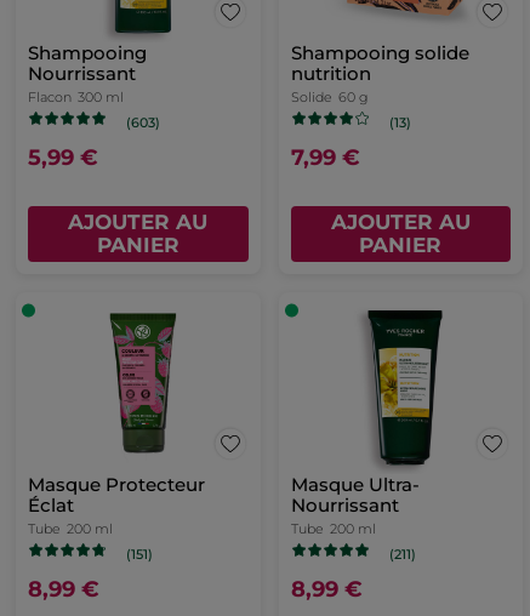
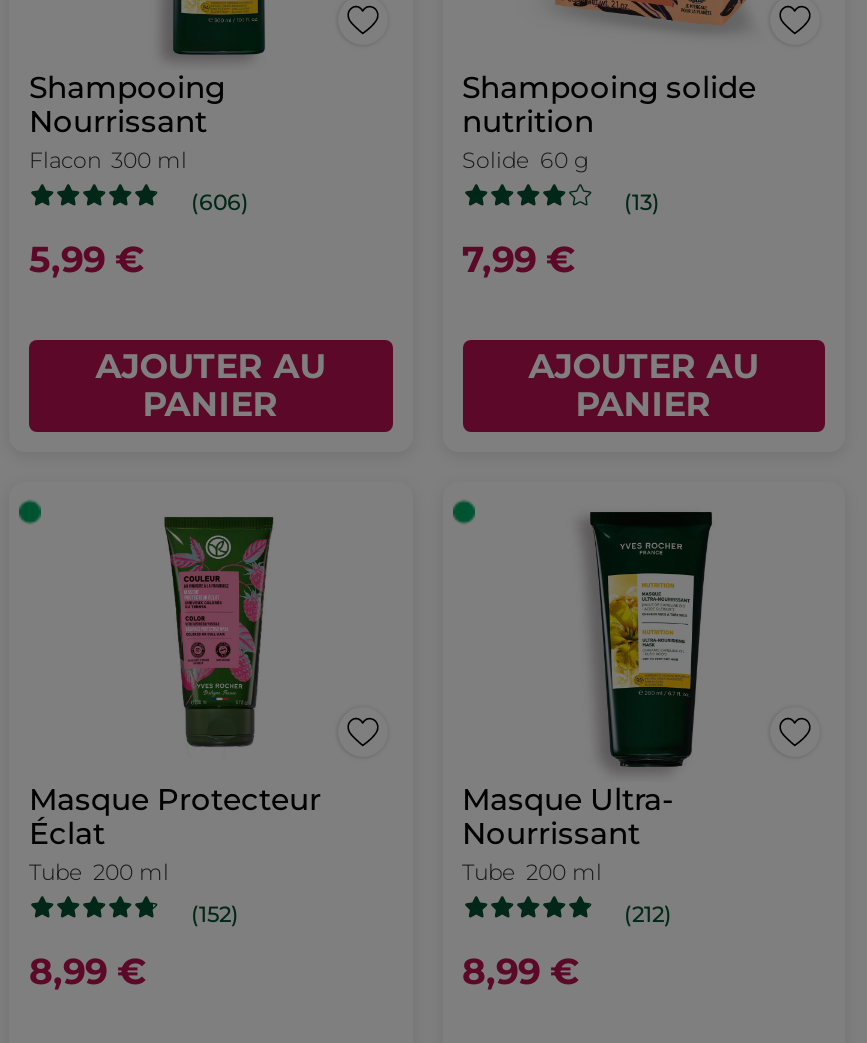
[126,114,160,131] (603) -> [191,187,249,215] (606)
[126,545,153,562] (151) -> [191,899,239,927] (152)
[389,545,415,562] (211) -> [624,899,672,927] (212)

